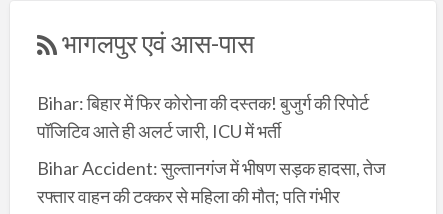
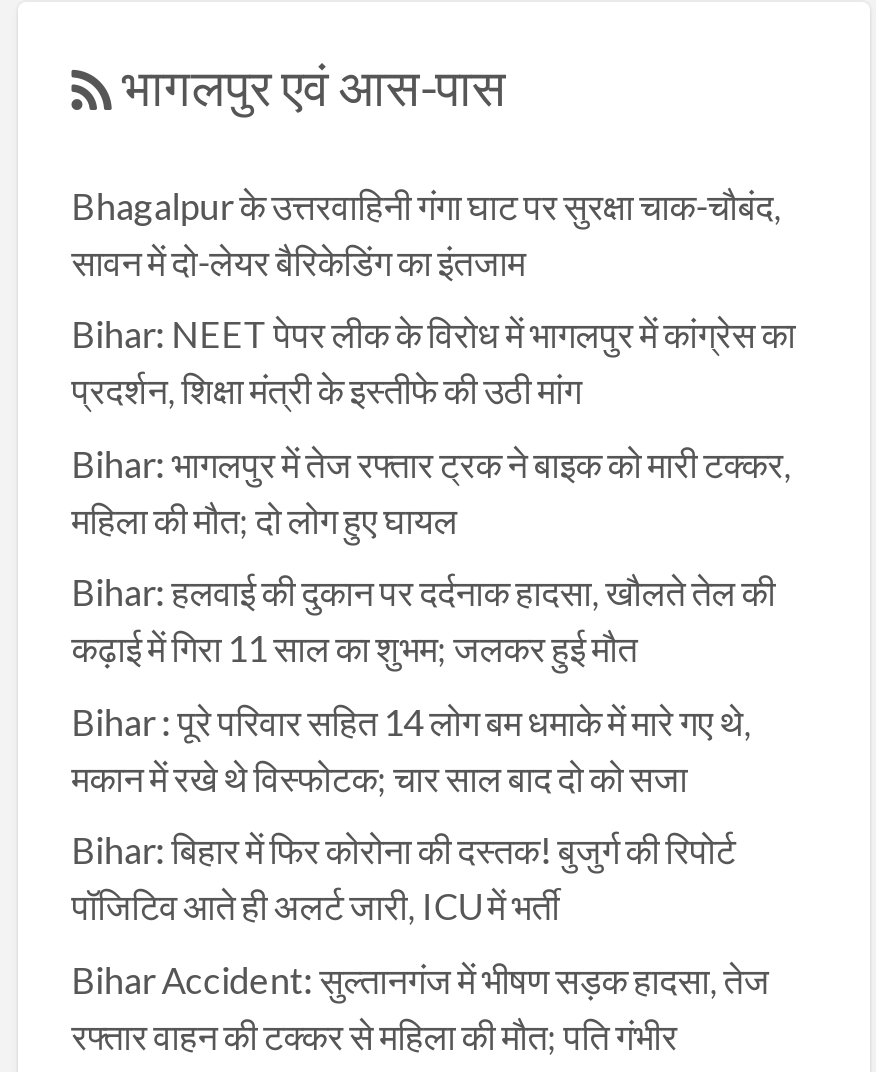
none -> [71,184,795,800] Bhagalpur के उत्तरवाहिनी गंगा घाट पर सुरक्षा चाक-चौबंद, | सावन में दो-लेयर बैरिकेडिंग का इंतजाम | Bihar: NEET पेपर लीक के विरोध में भागलपुर में कांग्रेस का | प्रदर्शन, शिक्षा मंत्री के इस्तीफे की उठी मांग | Bihar: भागलपुर में तेज रफ्तार ट्रक ने बाइक को मारी टक्कर, | महिला की मौत; दो लोग हुए घायल | Bihar: हलवाई की दुकान पर दर्दनाक हादसा, खौलते तेल की | कढ़ाई में गिरा 11 साल का शुभम; जलकर हुई मौत | Bihar : पूरे परिवार सहित 14 लोग बम धमाके में मारे गए थे, | मकान में रखे थे विस्फोटक; चार साल बाद दो को सजा

